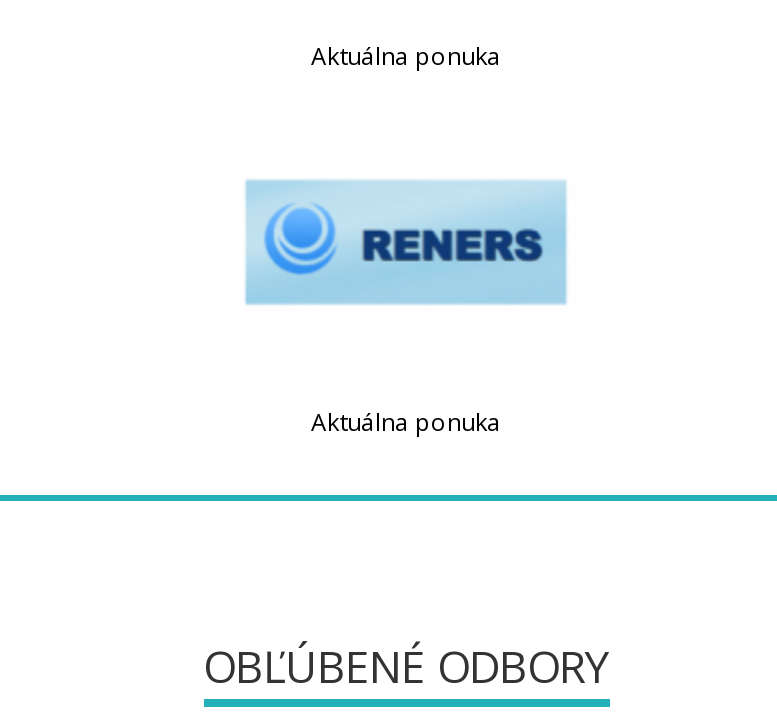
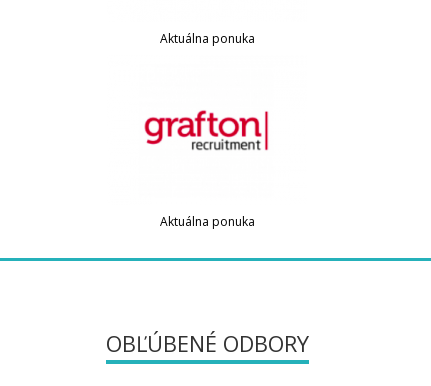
[244,179,568,307] [image] -> [127,100,287,163] [image]

